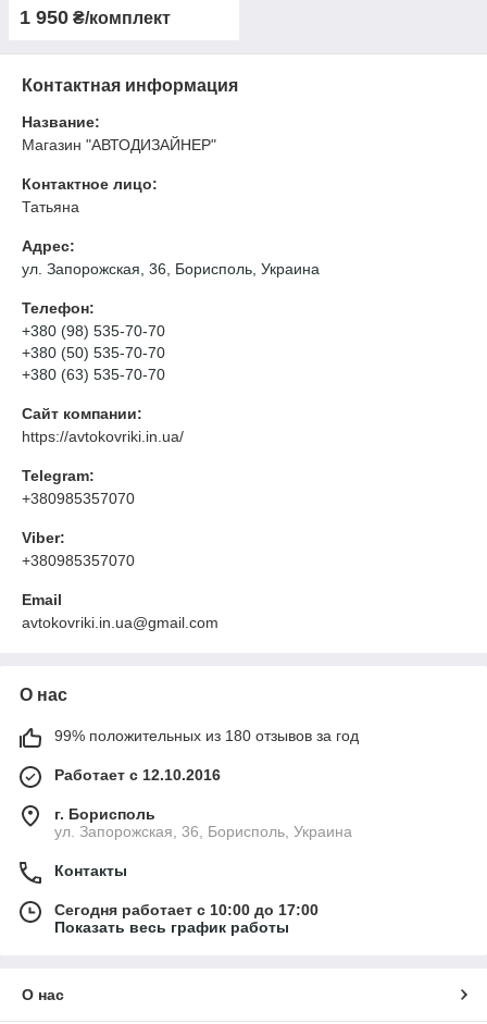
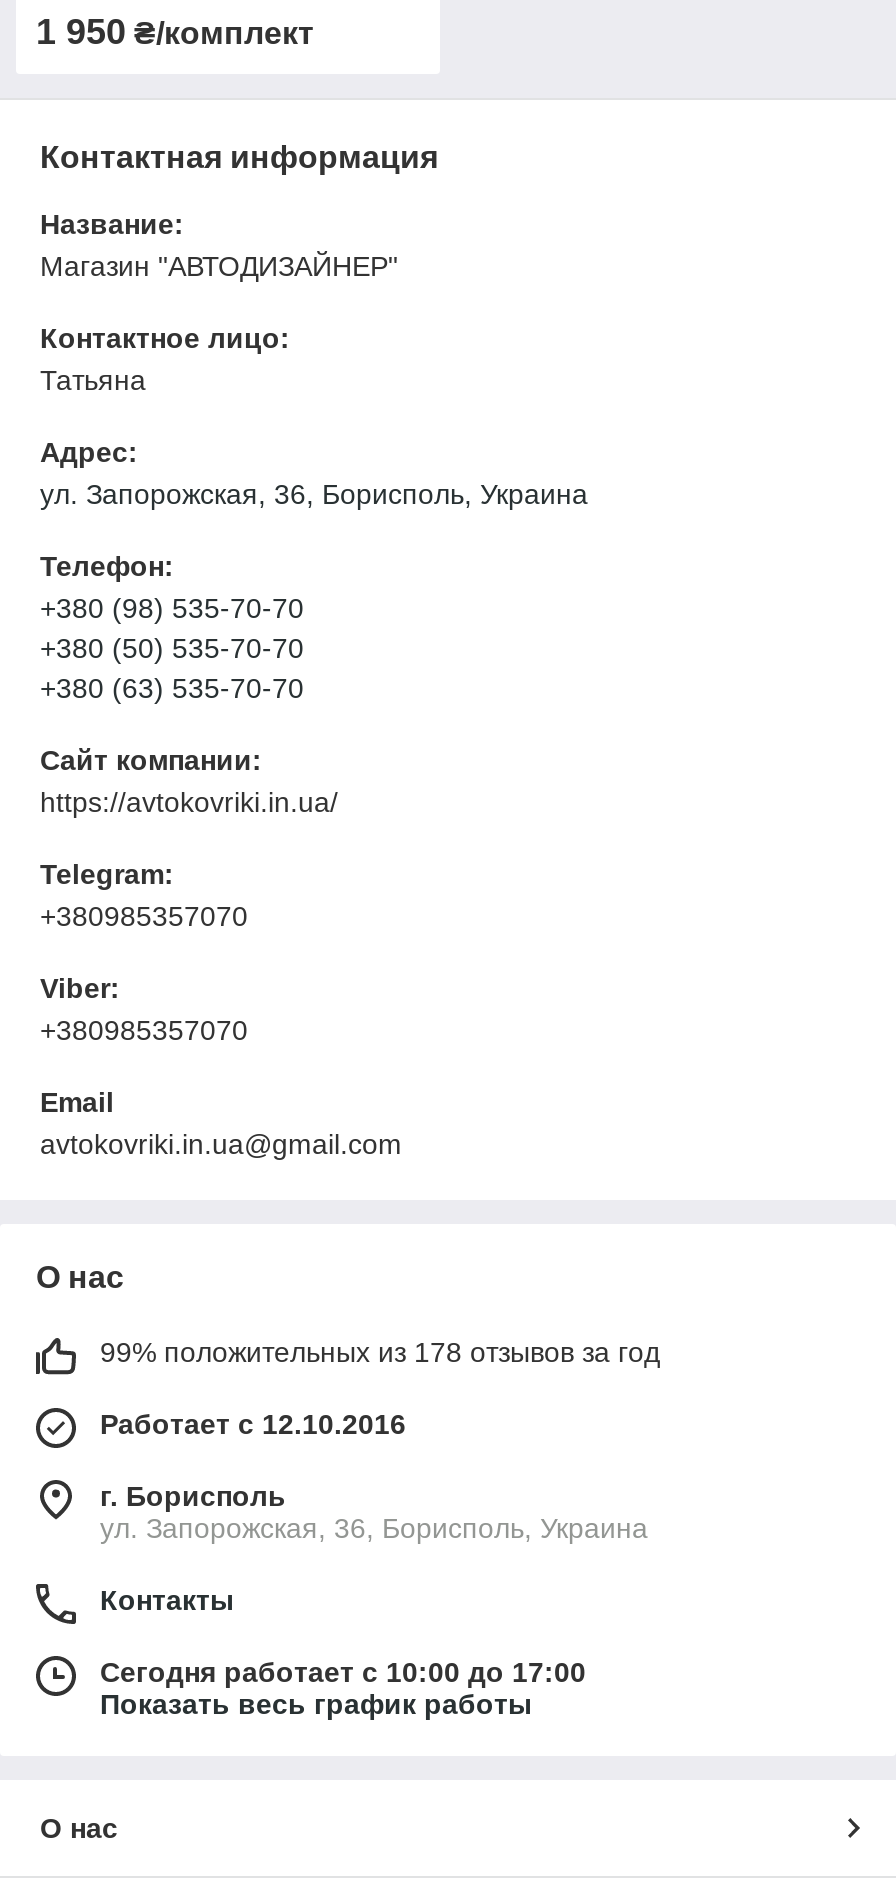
[54,726,359,744] 99% положительных из 180 отзывов за год -> [100,1335,660,1367] 99% положительных из 178 отзывов за год

